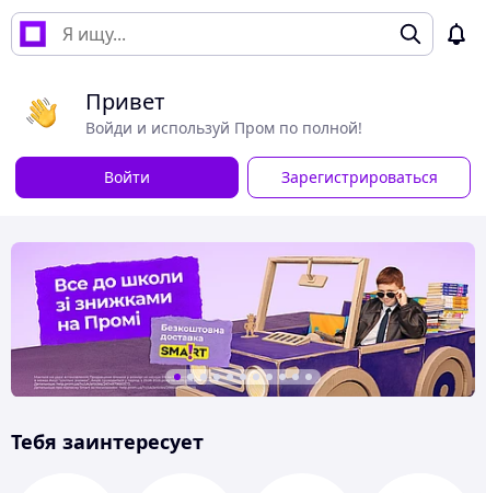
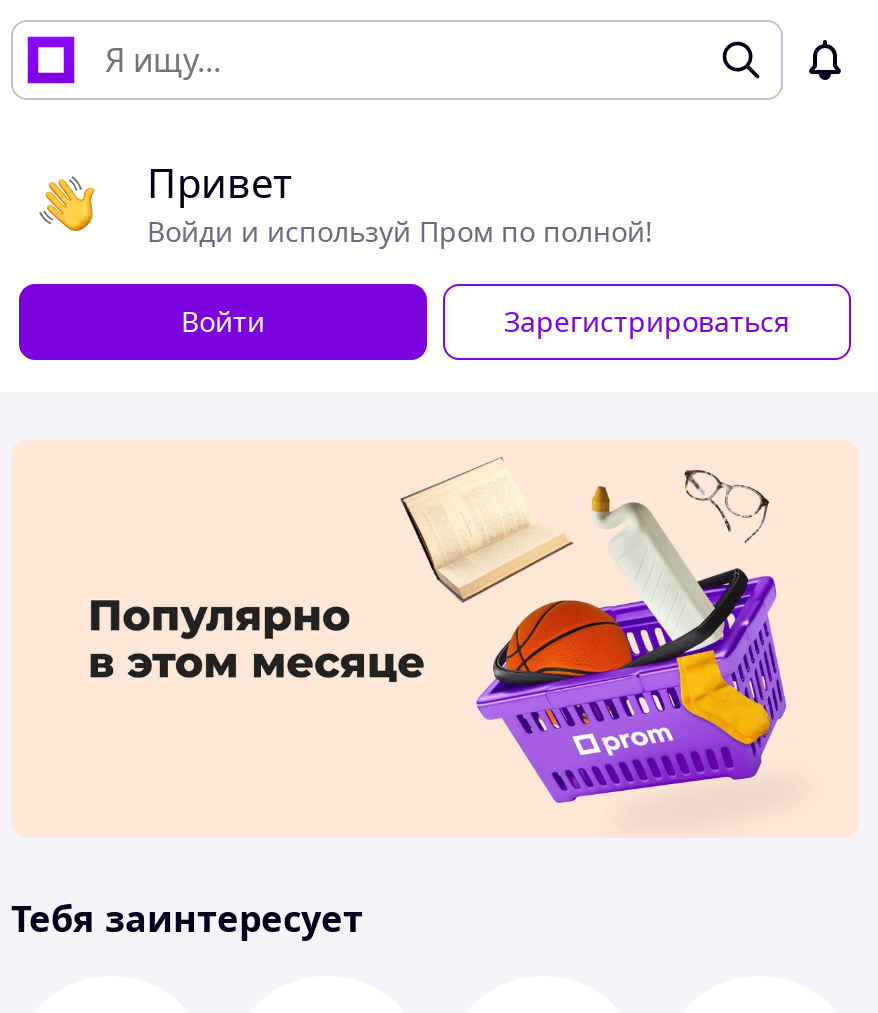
[10,242,476,398] [image] -> [13,442,857,836] [image]

